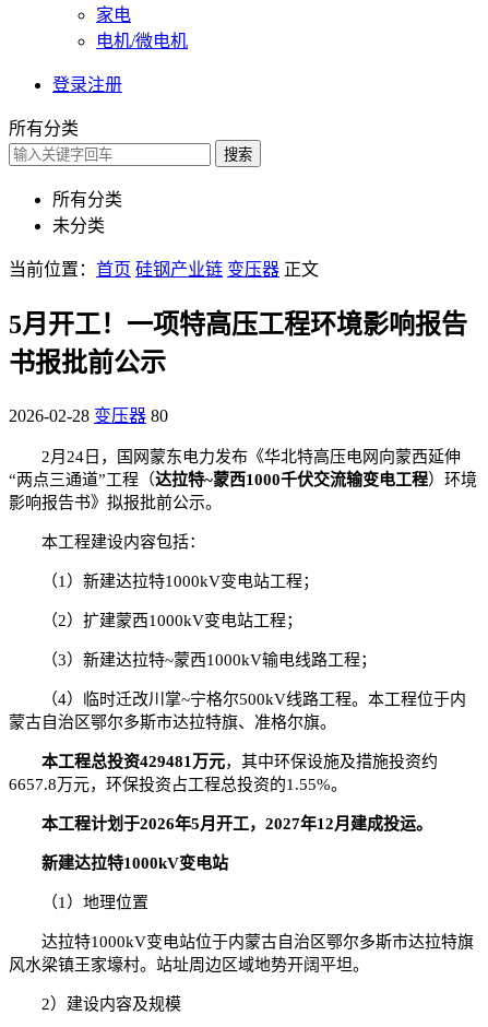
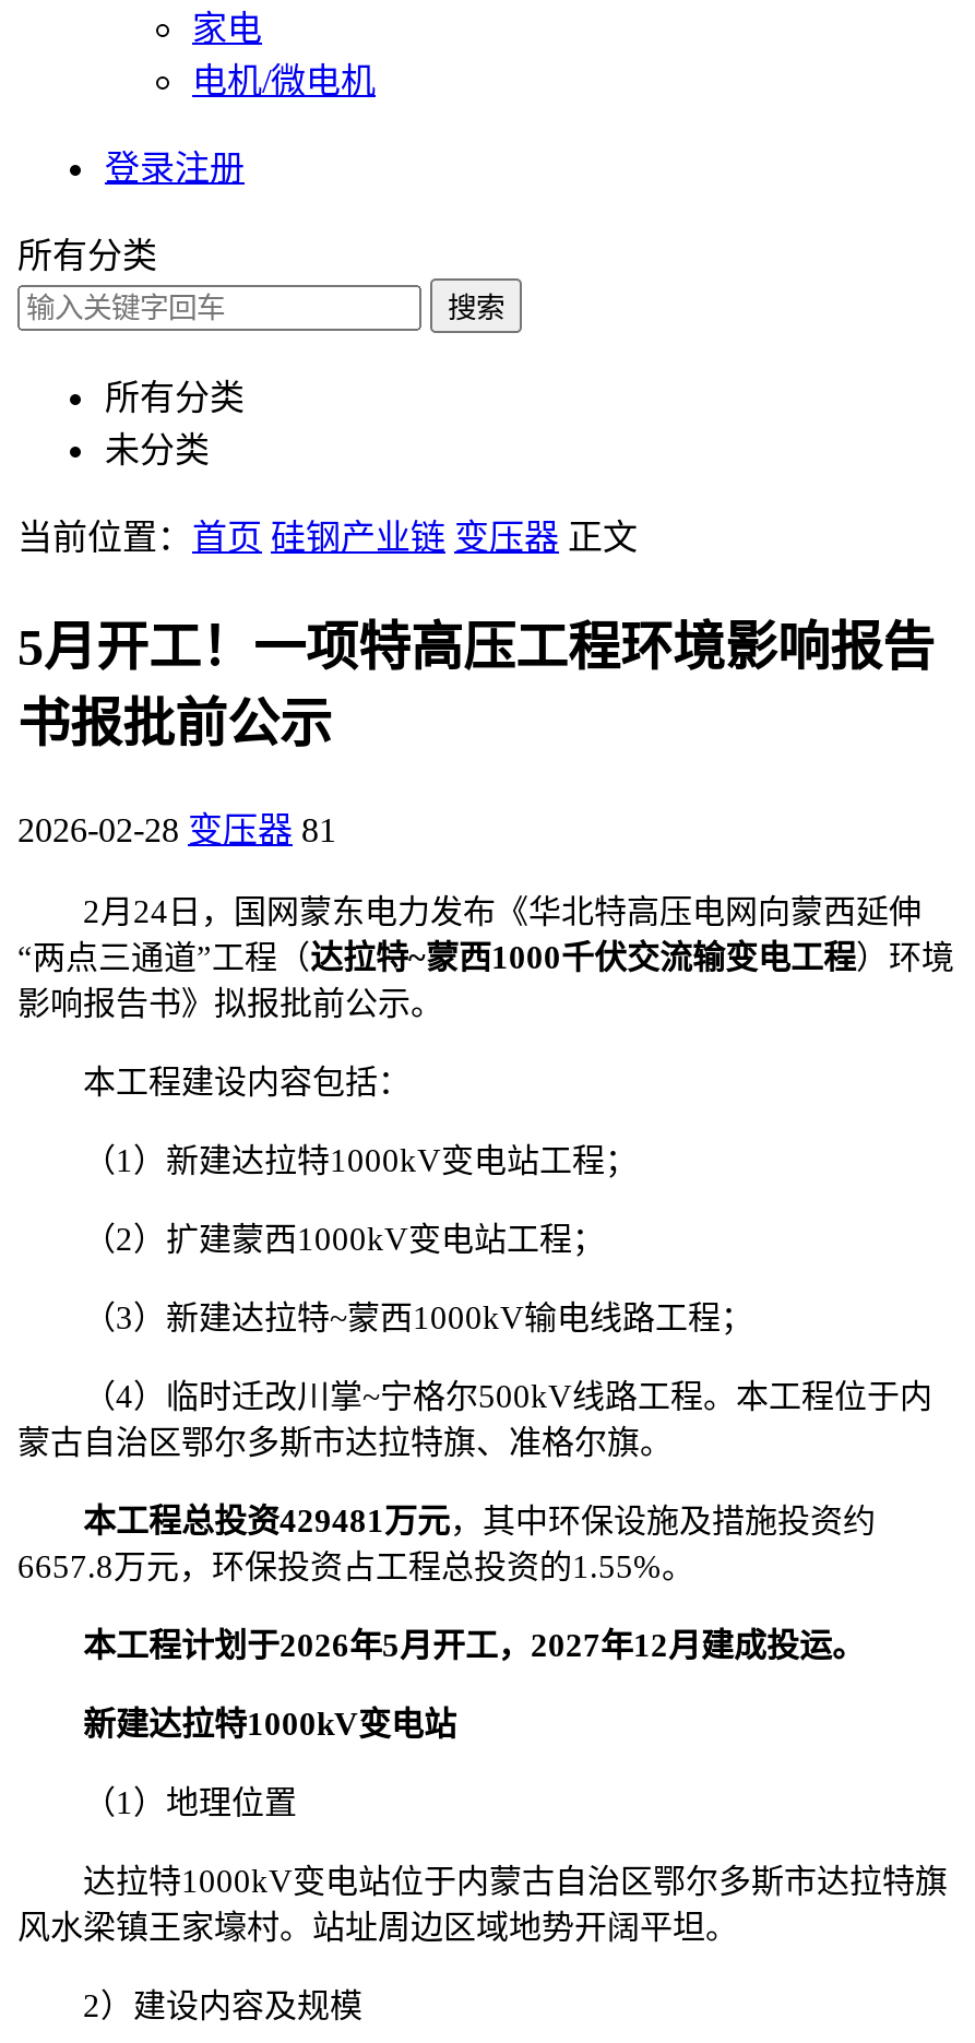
[9,406,168,425] 2026-02-28 变压器 80 -> [17,811,336,848] 2026-02-28 变压器 81

